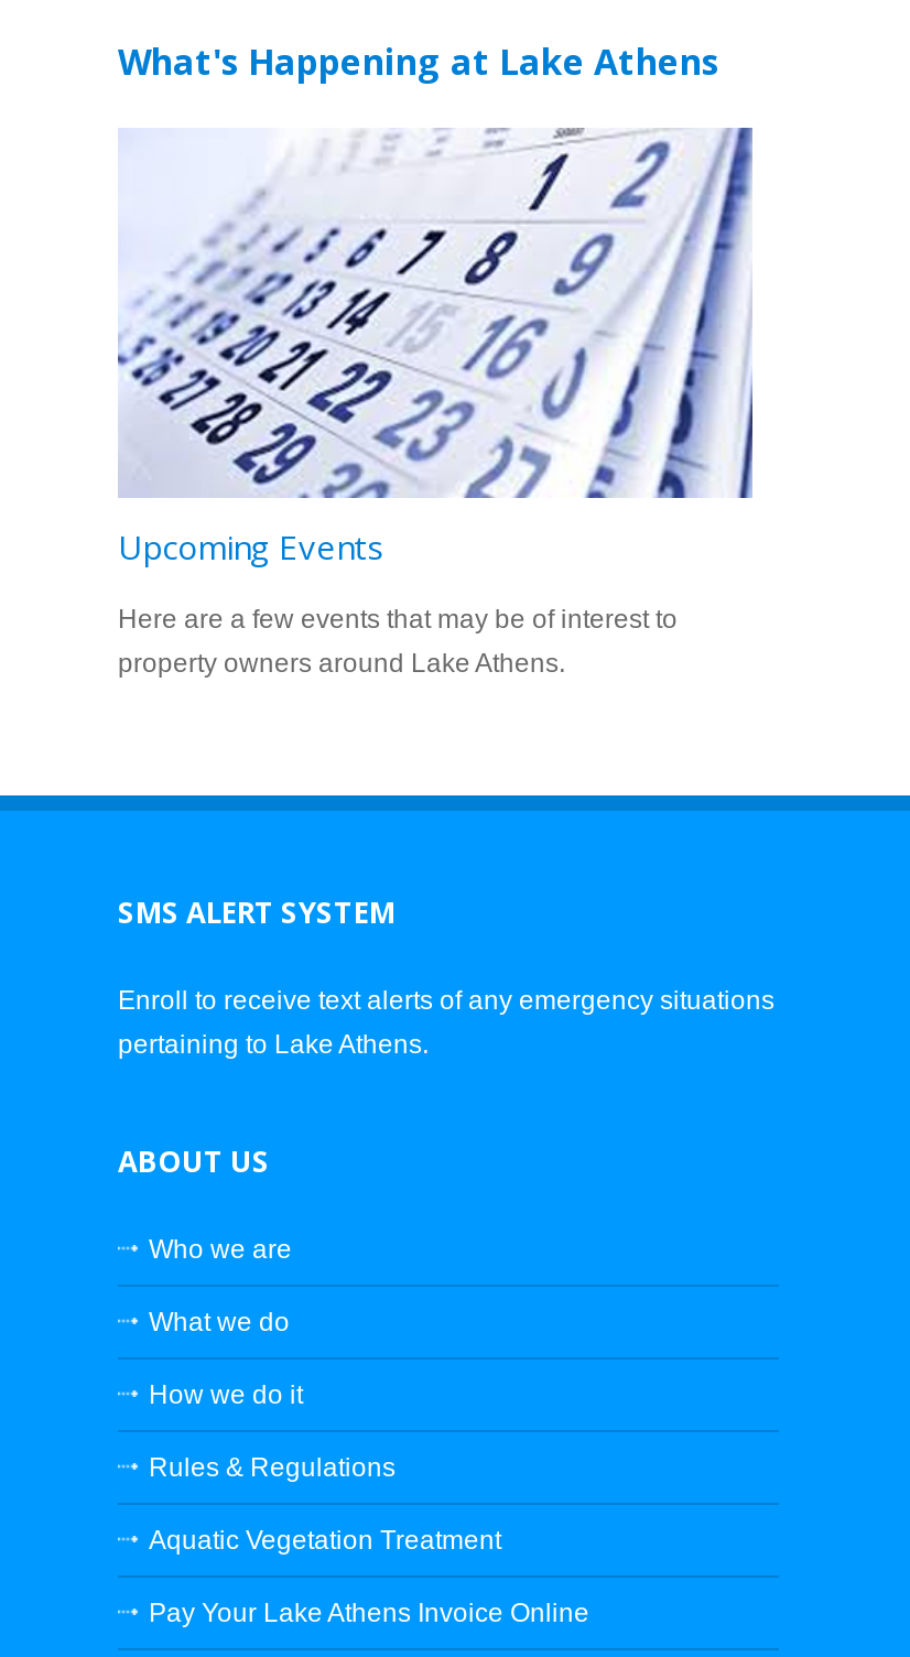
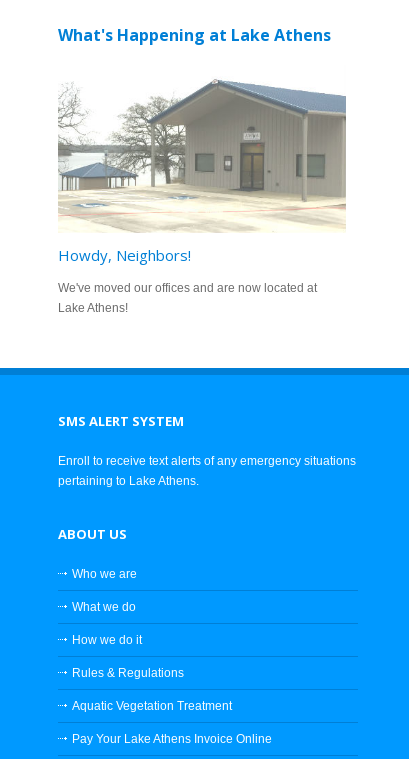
[118,126,755,568] [image] | Upcoming Events -> [57,65,347,265] [image] | Howdy, Neighbors!
[118,604,678,679] Here are a few events that may be of interest to | property owners around Lake Athens. -> [58,281,317,315] We've moved our offices and are now located at | Lake Athens!

